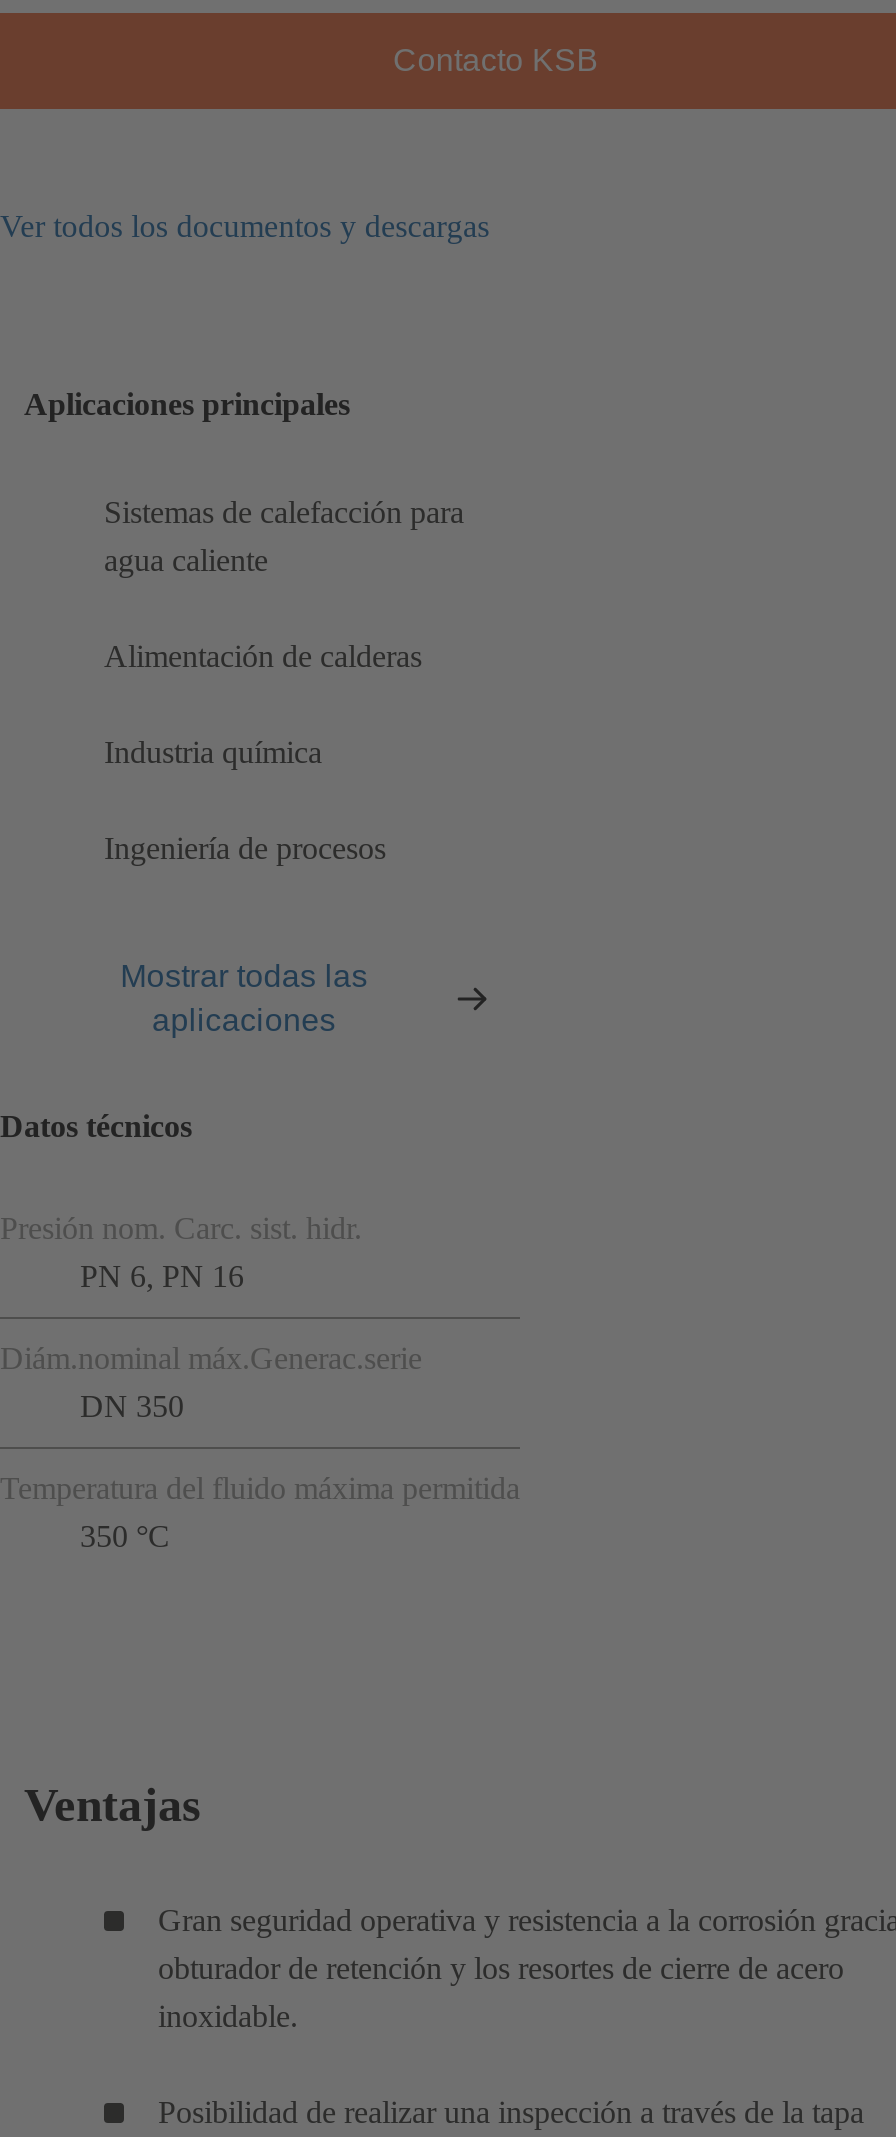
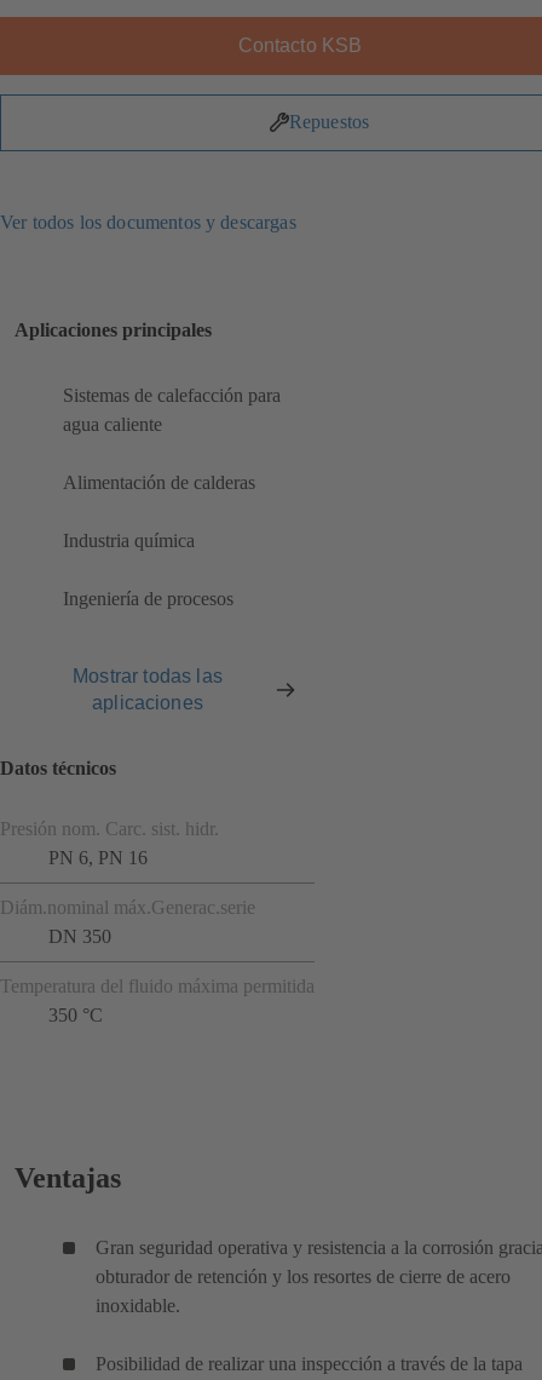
none -> [289,111,369,132] Repuestos

